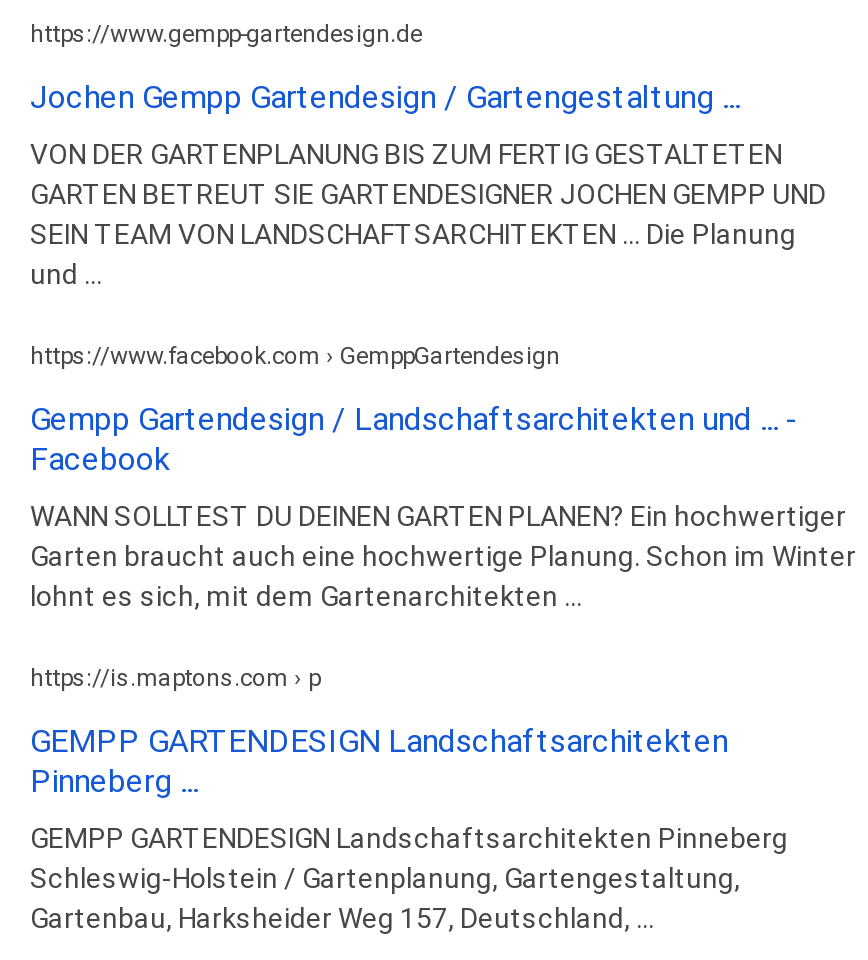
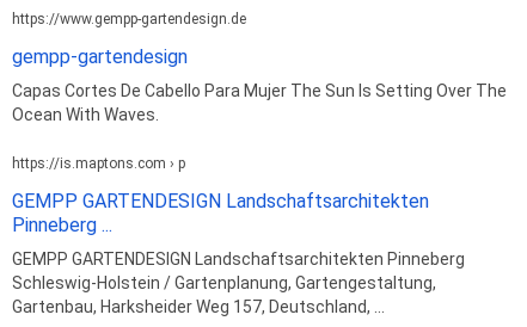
[30,77,856,611] Jochen Gempp Gartendesign / Gartengestaltung ... | VON DER GARTENPLANUNG BIS ZUM FERTIG GESTALTETEN | GARTEN BETREUT SIE GARTENDESIGNER JOCHEN GEMPP UND | SEIN TEAM VON LANDSCHAFTSARCHITEKTEN ... Die Planung | und ... | https://www.facebook.com › GemppGartendesign | Gempp Gartendesign / Landschaftsarchitekten und ... - | Facebook | WANN SOLLTEST DU DEINEN GARTEN PLANEN? Ein hochwertiger | Garten braucht auch eine hochwertige Planung. Schon im Winter | lohnt es sich, mit dem Gartenarchitekten ... -> [12,45,507,124] gempp-gartendesign | Capas Cortes De Cabello Para Mujer The Sun Is Setting Over The | Ocean With Waves.

